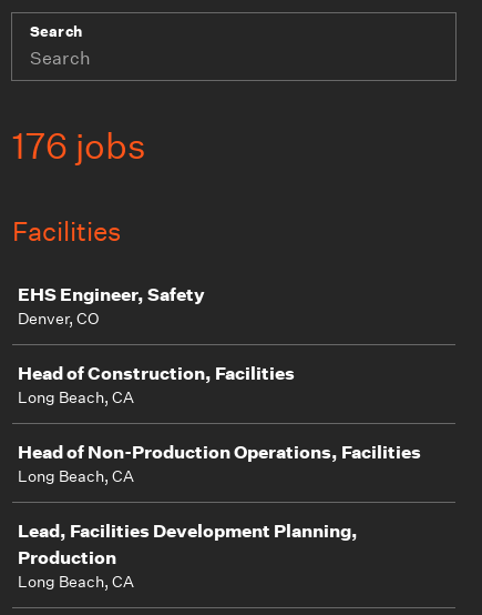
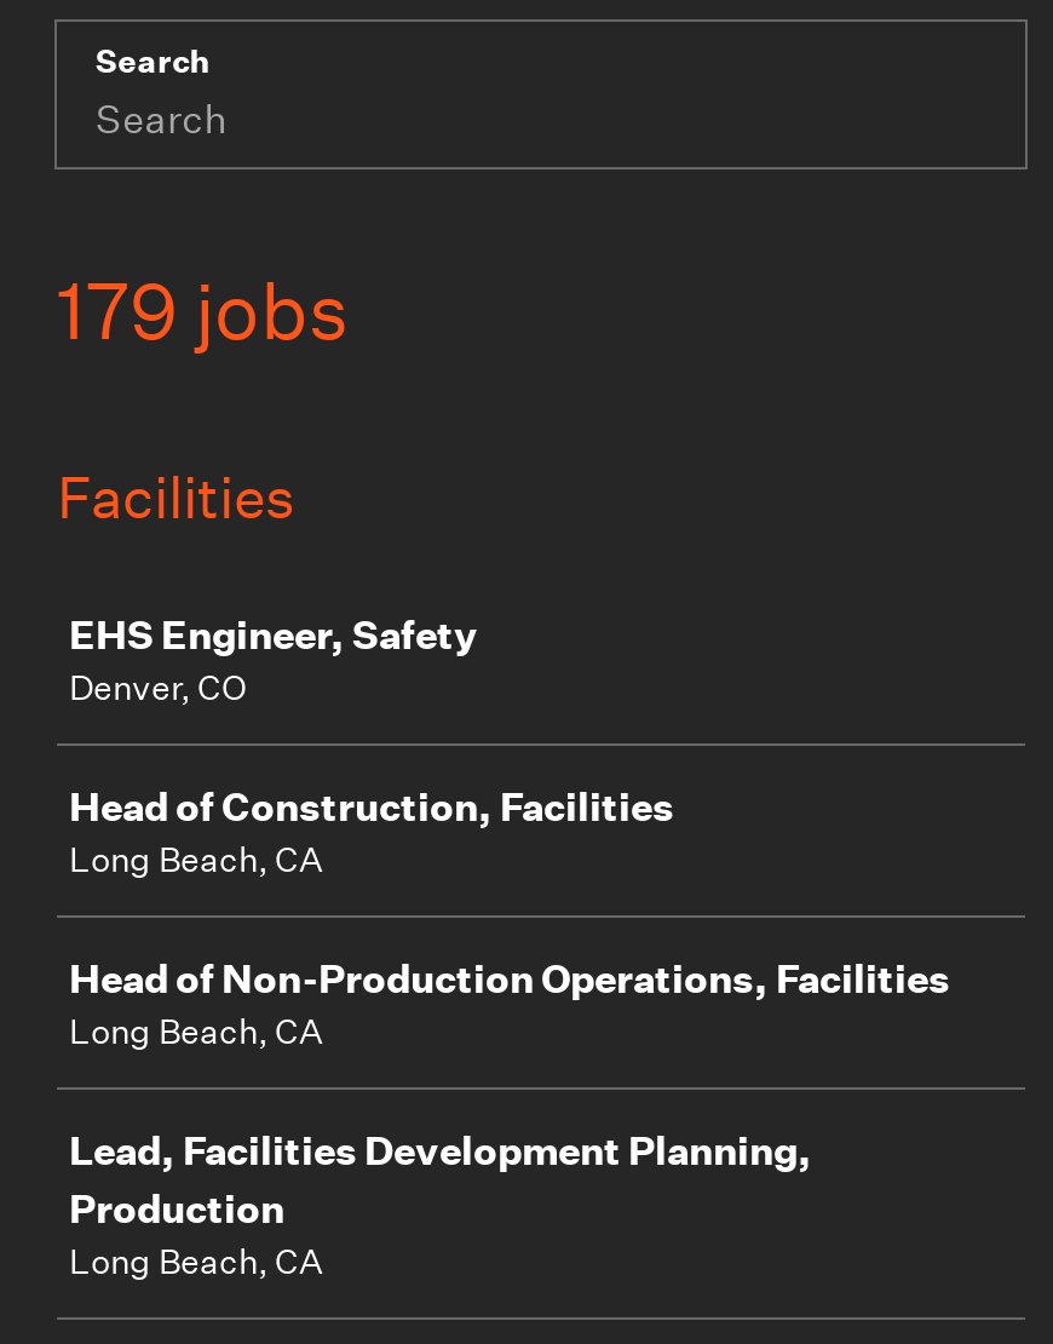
[12,124,146,168] 176 jobs -> [57,264,350,358] 179 jobs

